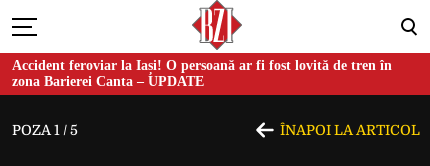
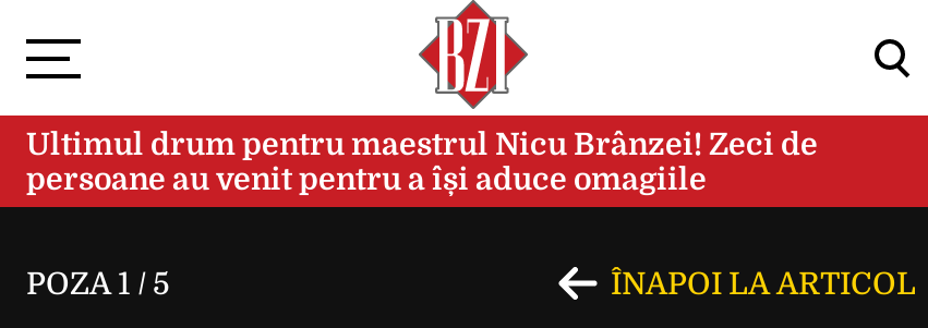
[12,58,392,89] Accident feroviar la Iași! O persoană ar fi fost lovită de tren în | zona Barierei Canta – UPDATE -> [26,126,818,196] Ultimul drum pentru maestrul Nicu Brânzei! Zeci de | persoane au venit pentru a își aduce omagiile

